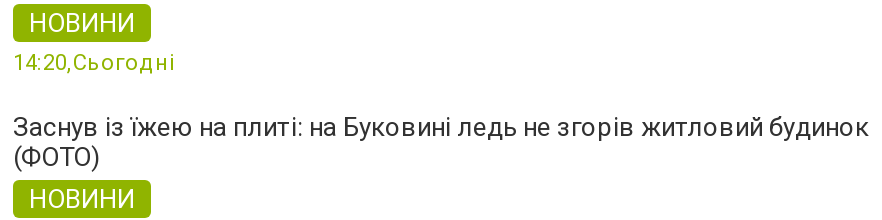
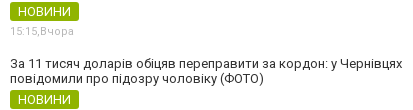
[13,49,175,75] 14:20,Сьогодні -> [10,25,74,38] 15:15,Вчора
[13,111,869,171] Заснув із їжею на плиті: на Буковині ледь не згорів житловий будинок | (ФОТО) -> [10,56,402,86] За 11 тисяч доларів обіцяв переправити за кордон: у Чернівцях | повідомили про підозру чоловіку (ФОТО)

